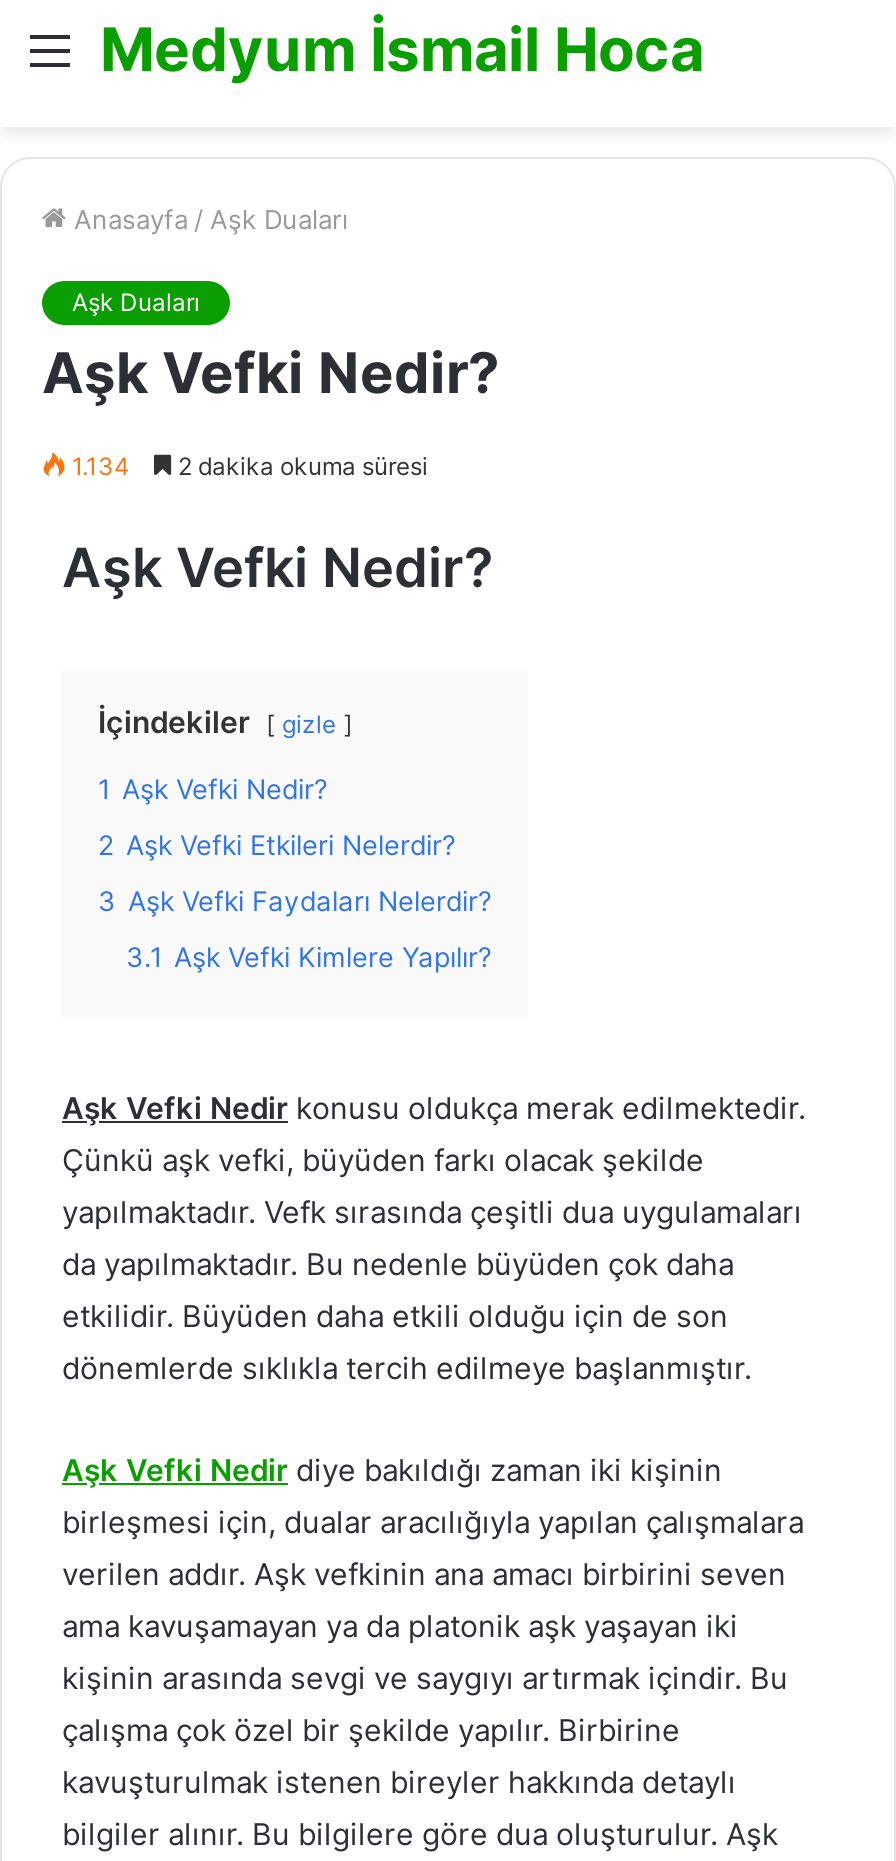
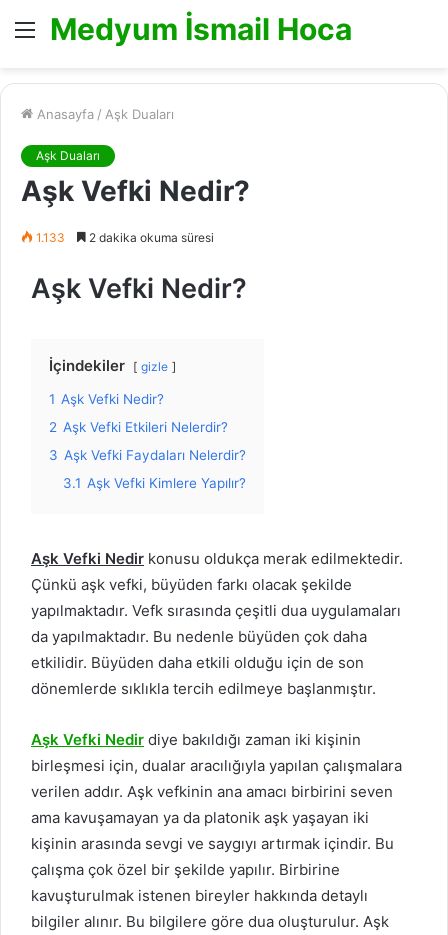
[66,451,428,481] 1.134 2 dakika okuma süresi -> [33,230,214,245] 1.133 2 dakika okuma süresi

